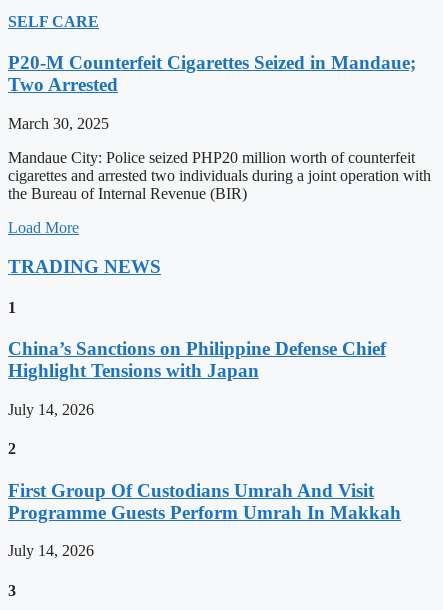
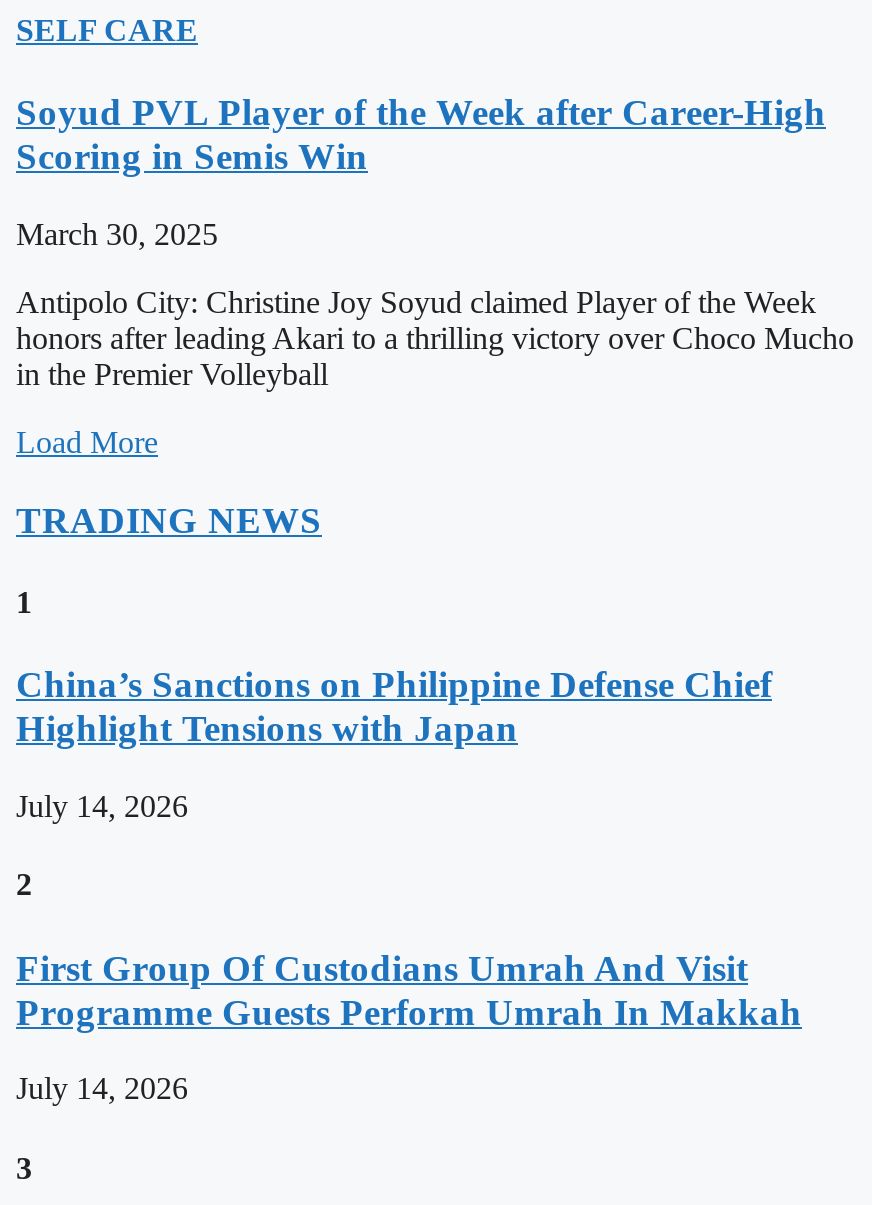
[8,52,416,95] P20-M Counterfeit Cigarettes Seized in Mandaue; | Two Arrested -> [16,92,826,178] Soyud PVL Player of the Week after Career-High | Scoring in Semis Win
[8,149,431,202] Mandaue City: Police seized PHP20 million worth of counterfeit | cigarettes and arrested two individuals during a joint operation with | the Bureau of Internal Revenue (BIR) -> [16,285,854,391] Antipolo City: Christine Joy Soyud claimed Player of the Week | honors after leading Akari to a thrilling victory over Choco Mucho | in the Premier Volleyball

